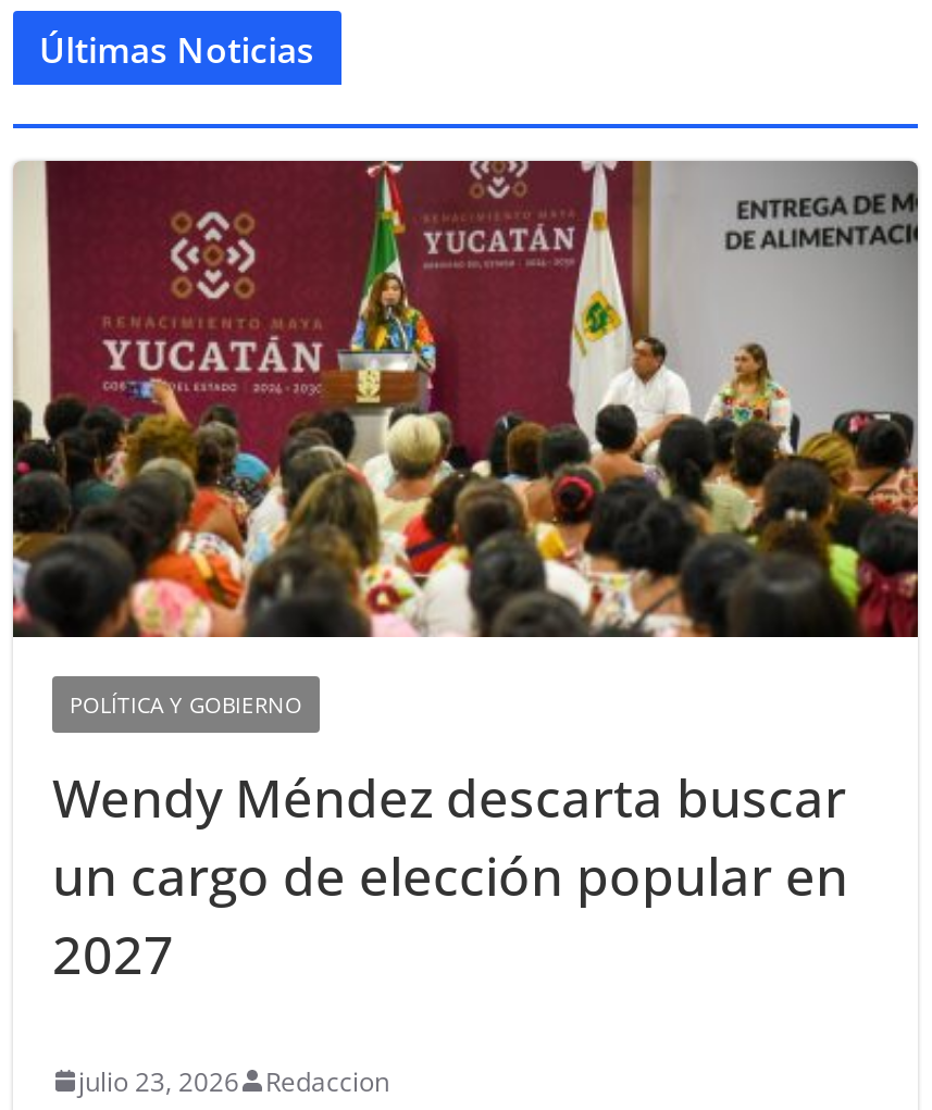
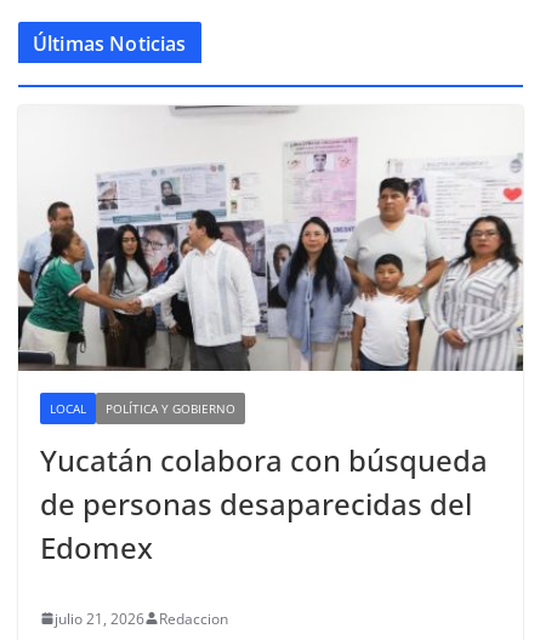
[11,159,920,639] [image] -> [17,104,524,372] [image]
none -> [50,400,86,417] LOCAL
[52,761,848,989] Wendy Méndez descarta buscar | un cargo de elección popular en | 2027 -> [40,440,488,567] Yucatán colabora con búsqueda | de personas desaparecidas del | Edomex
[78,1063,389,1100] julio 23, 2026 Redaccion -> [55,608,228,629] julio 21, 2026 Redaccion

